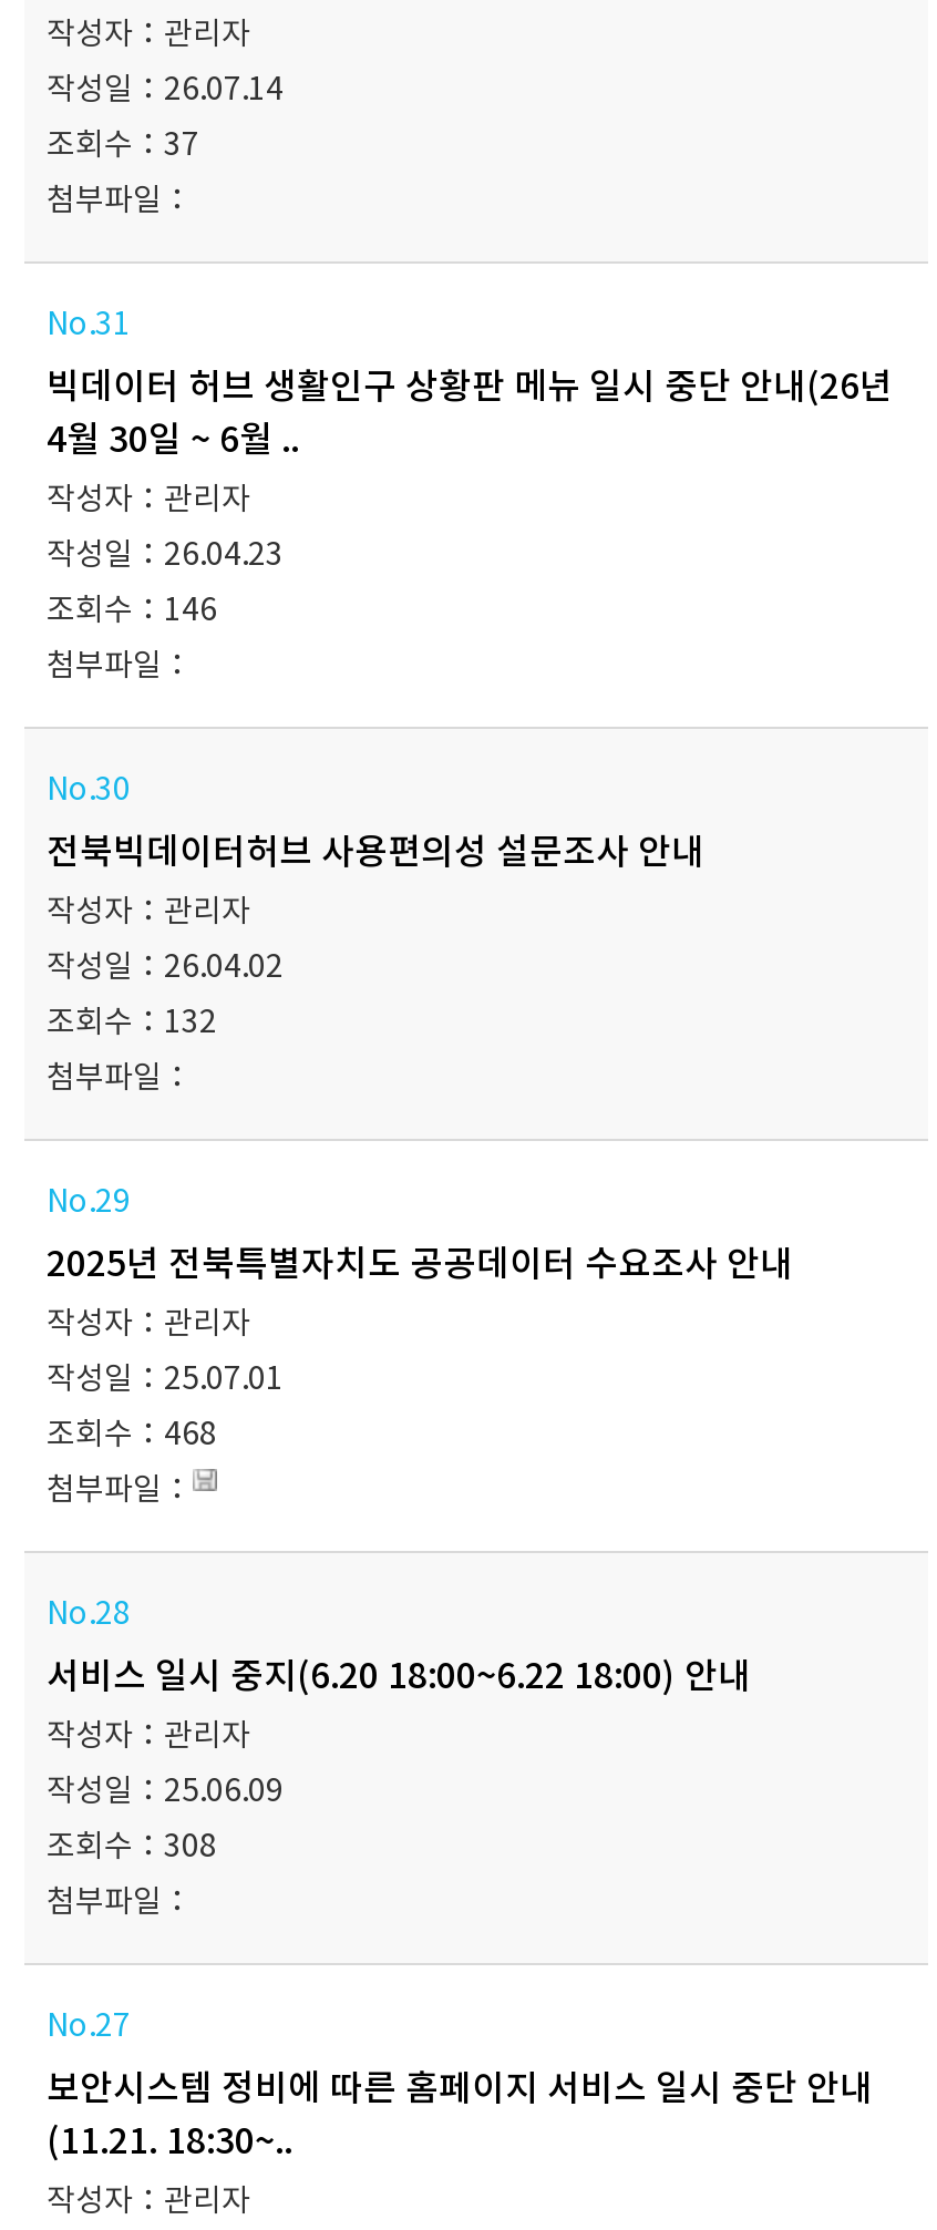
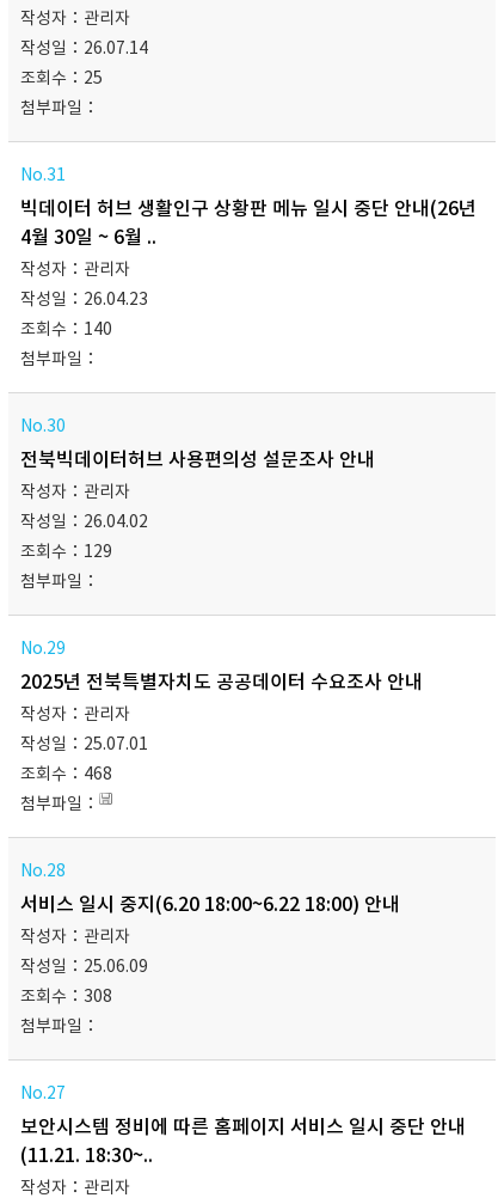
[164,124,199,164] 37 -> [84,67,103,88] 25
[164,589,217,629] 146 -> [84,318,112,340] 140
[164,1001,217,1041] 132 -> [84,540,112,562] 129

